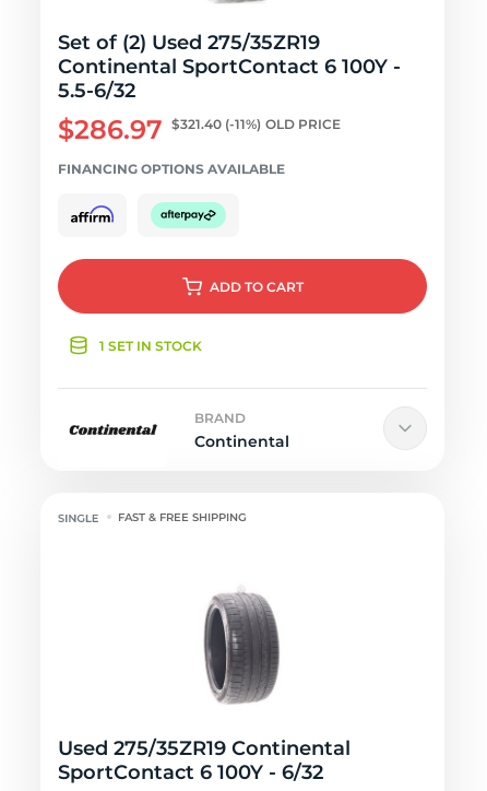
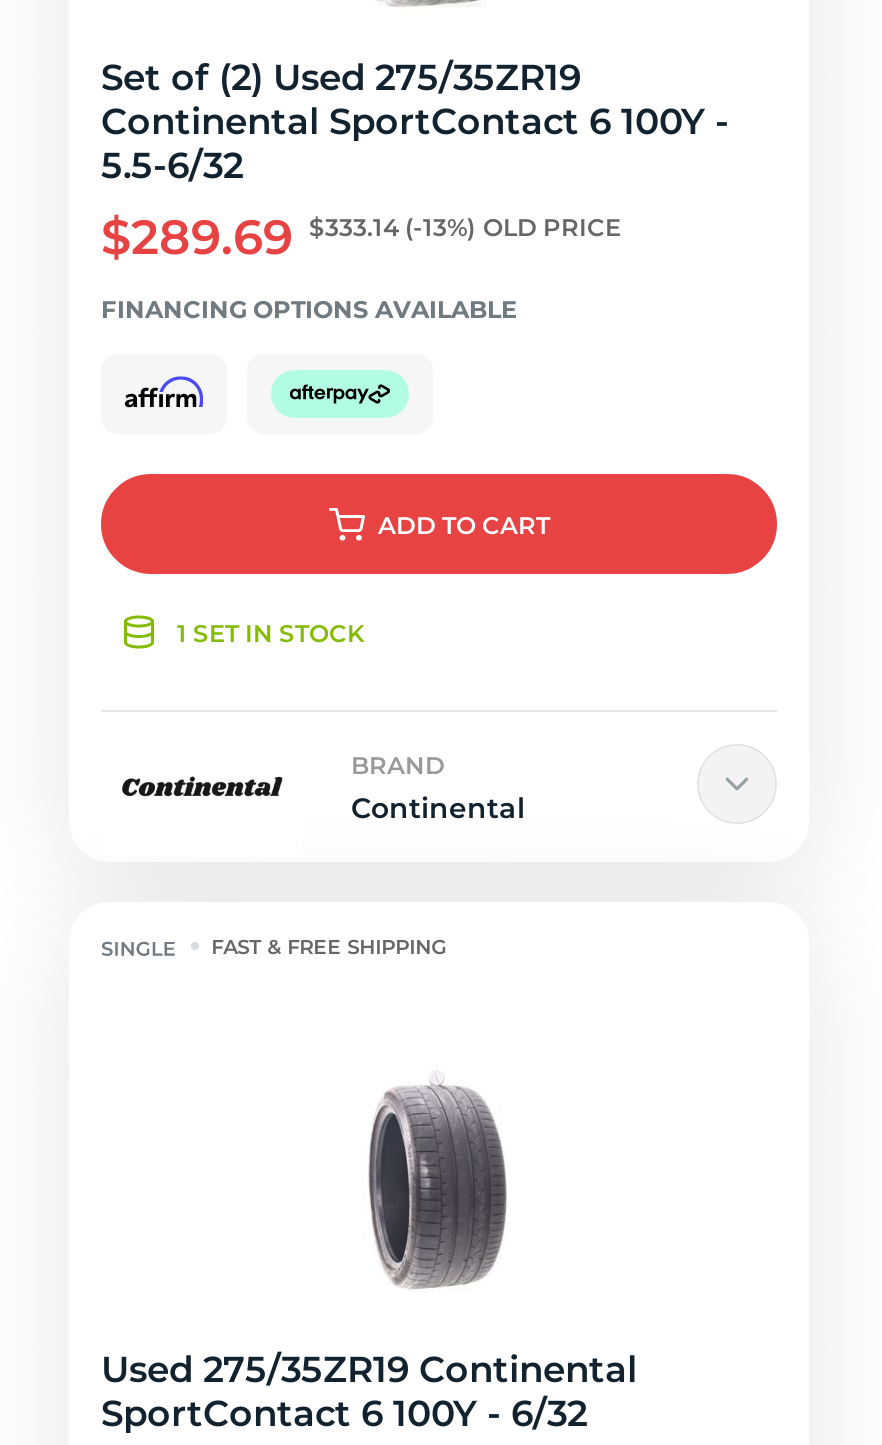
[58,114,341,145] $286.97 $321.40(-11%) OLD PRICE -> [101,208,621,266] $289.69 $333.14(-13%) OLD PRICE

